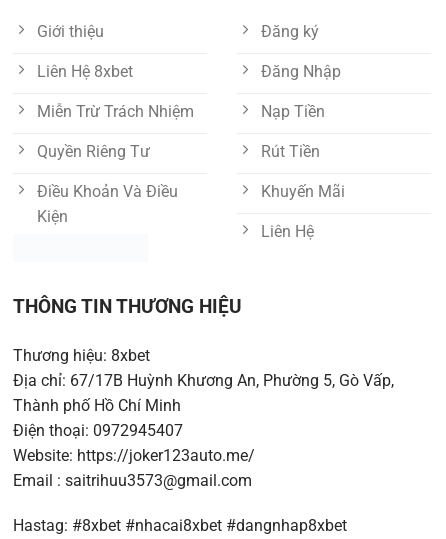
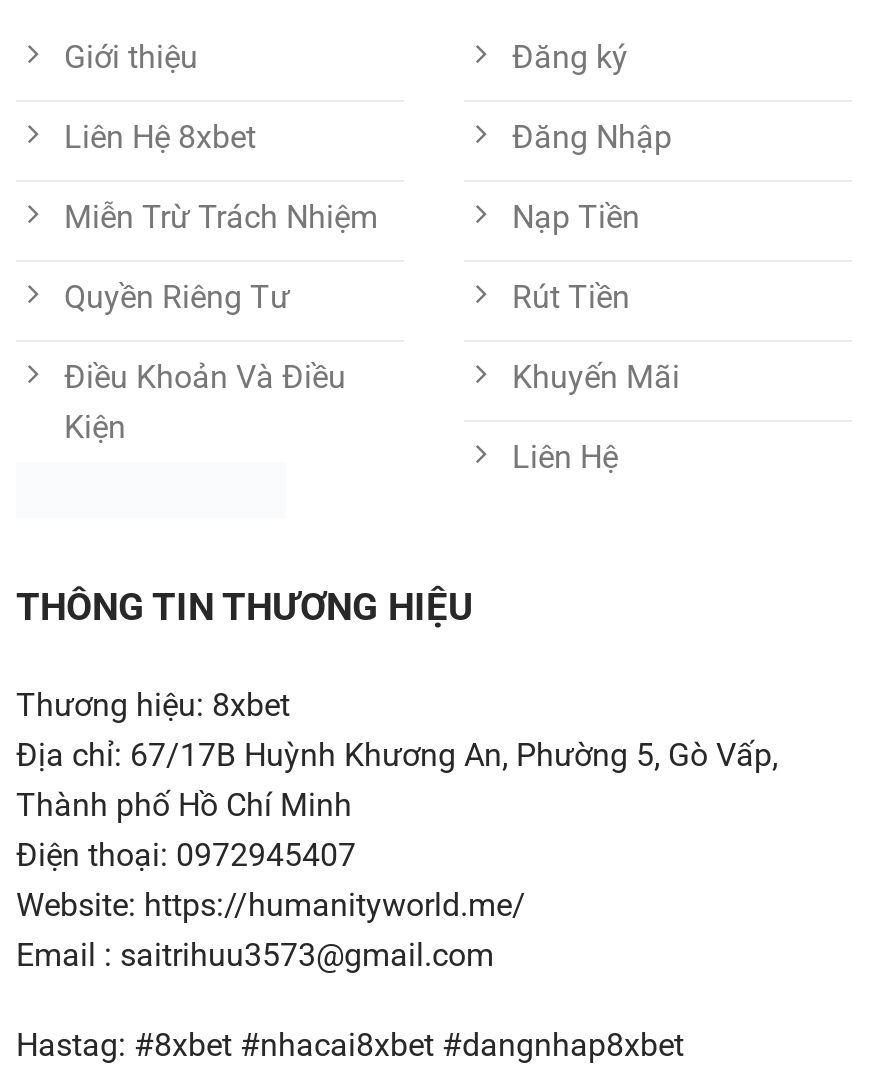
[13,446,255,465] Website: https://joker123auto.me/ -> [16,885,526,923] Website: https://humanityworld.me/

